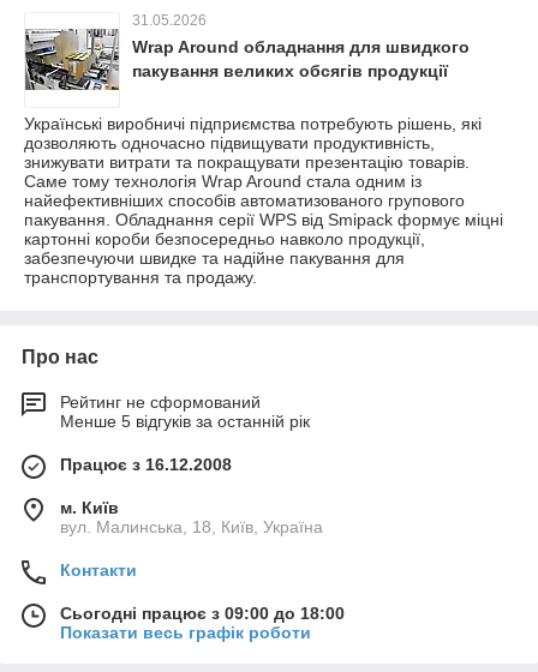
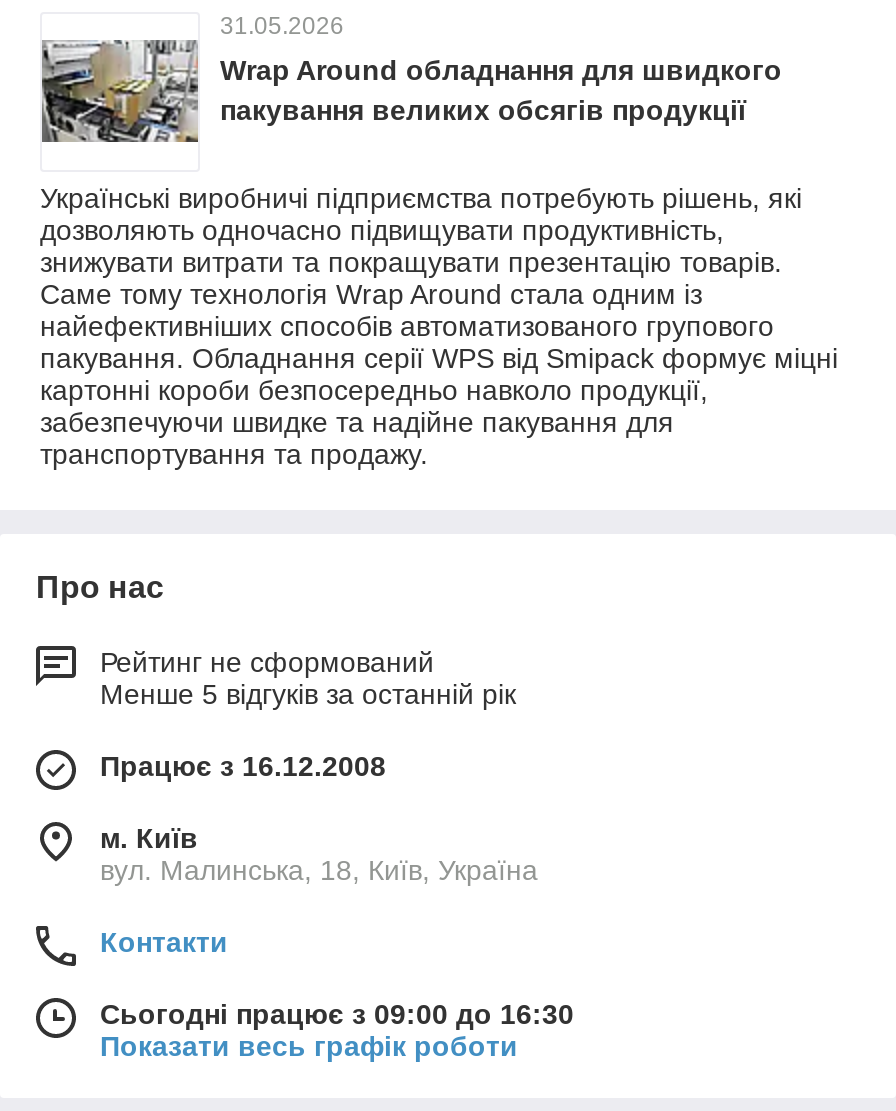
[60,603,345,622] Сьогодні працює з 09:00 до 18:00 -> [100,997,574,1029] Сьогодні працює з 09:00 до 16:30

